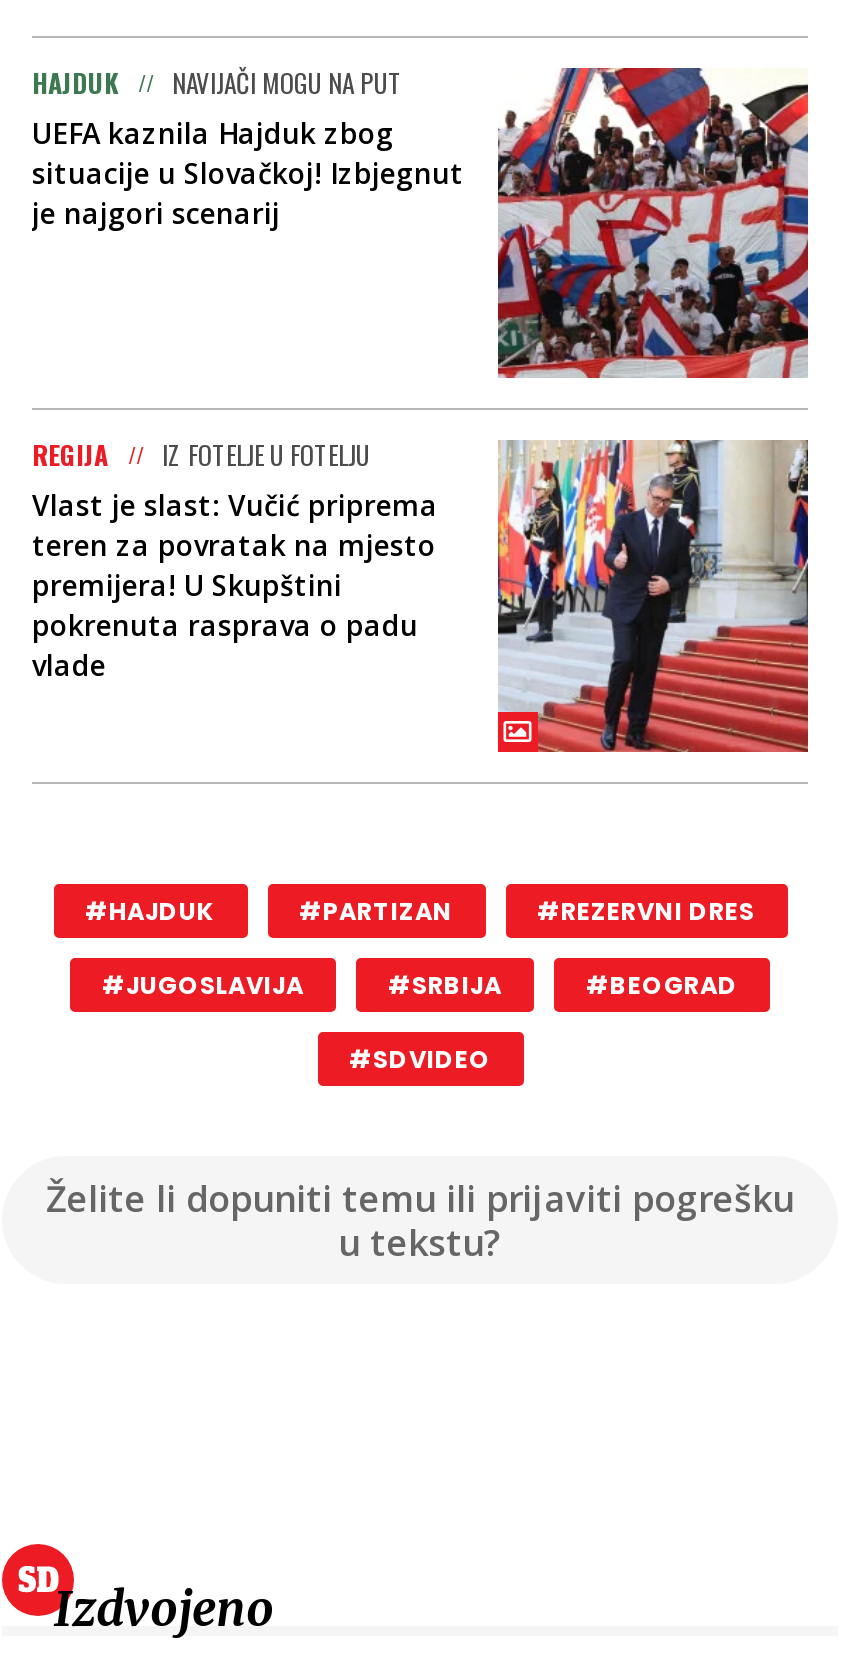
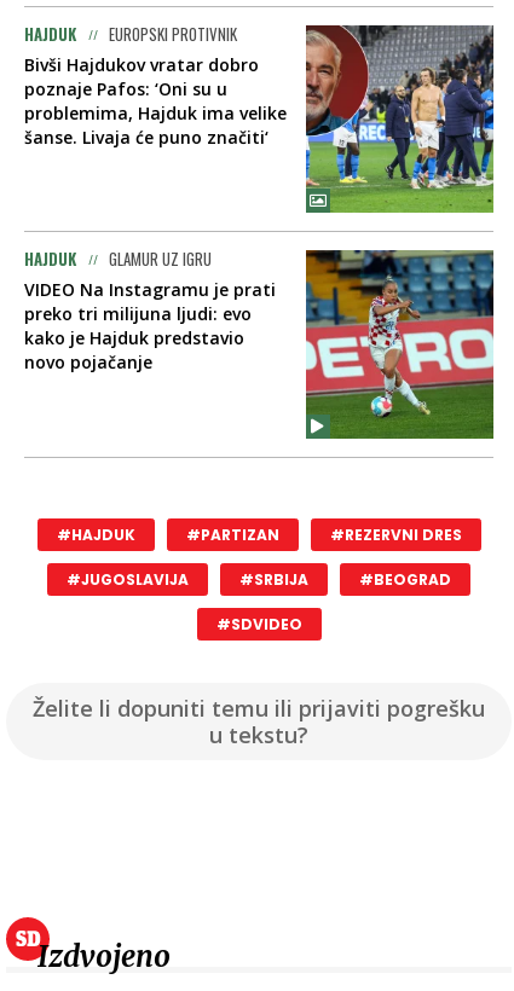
[32,62,810,380] [image] | NAVIJAČI MOGU NA PUT | UEFA kaznila Hajduk zbog | situacije u Slovačkoj! Izbjegnut | je najgori scenarij -> [24,22,495,214] [image] | EUROPSKI PROTIVNIK | Bivši Hajdukov vratar dobro | poznaje Pafos: ‘Oni su u | problemima, Hajduk ima velike | šanse. Livaja će puno značiti‘
[32,435,810,754] [image] | REGIJA | IZ FOTELJE U FOTELJU | Vlast je slast: Vučić priprema | teren za povratak na mjesto | premijera! U Skupštini | pokrenuta rasprava o padu | vlade -> [24,247,495,440] [image] | HAJDUK | GLAMUR UZ IGRU | VIDEO Na Instagramu je prati | preko tri milijuna ljudi: evo | kako je Hajduk predstavio | novo pojačanje

